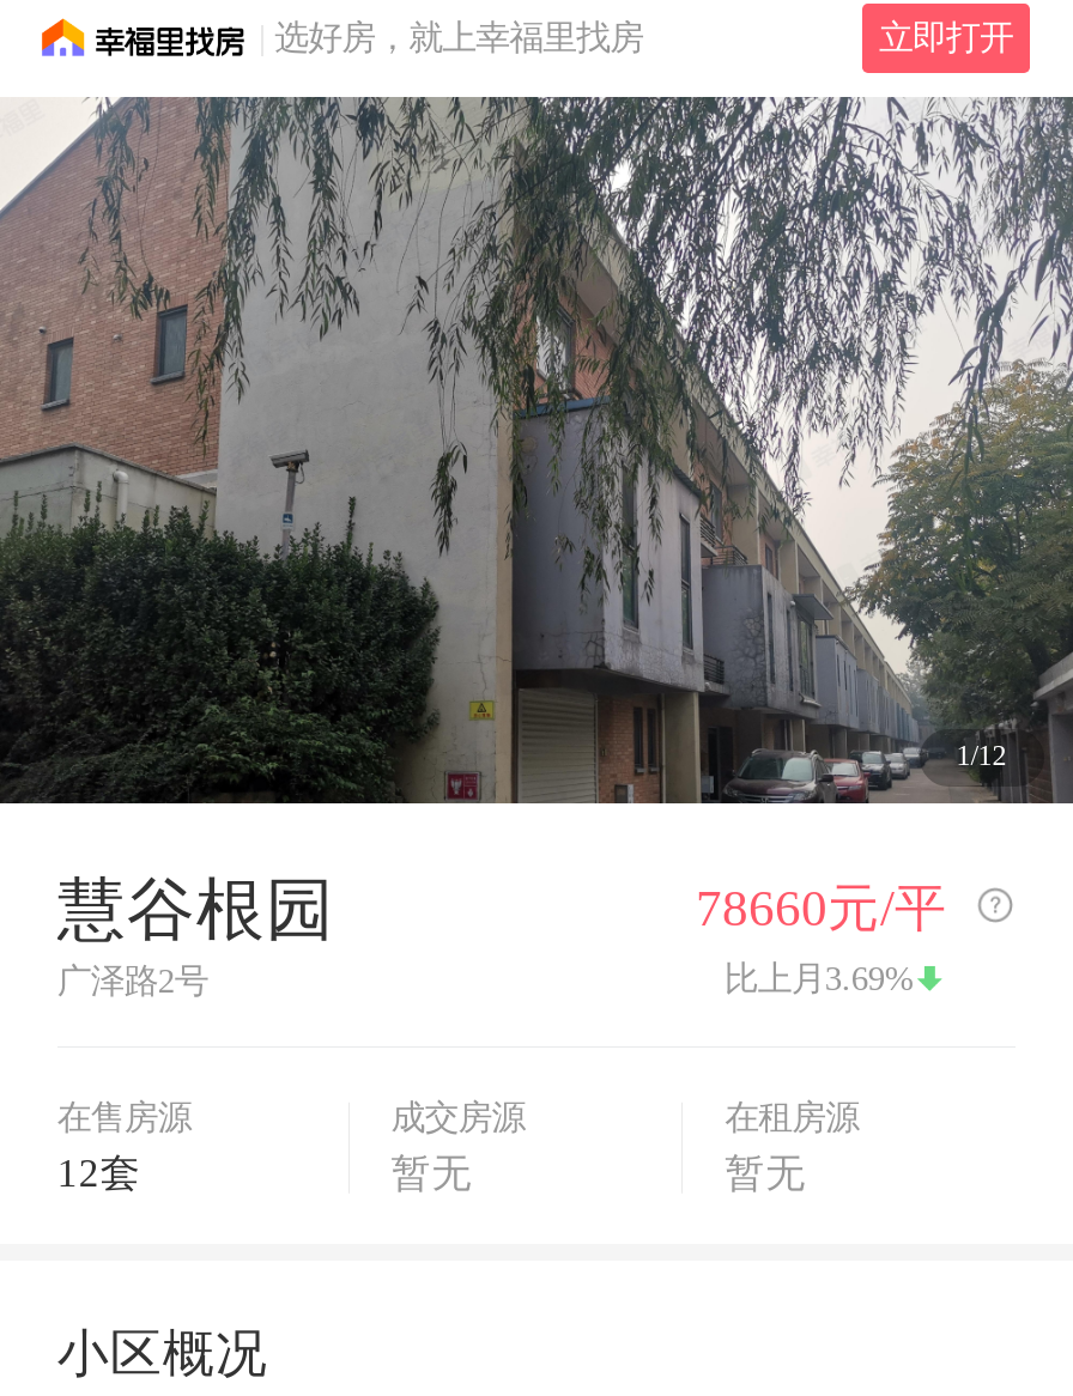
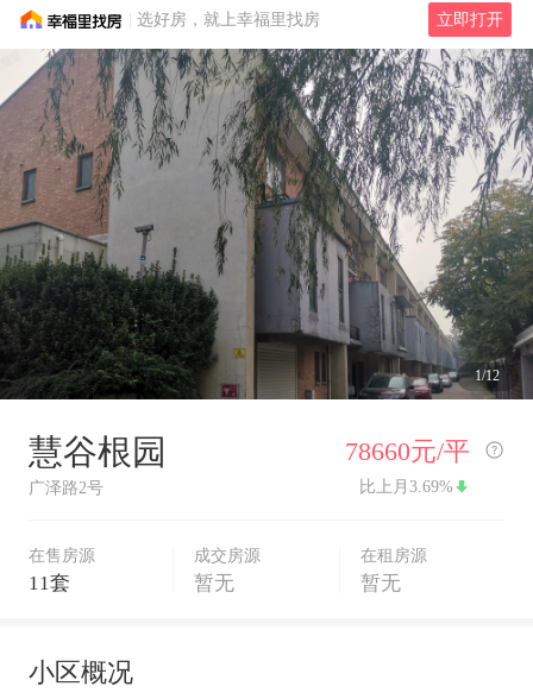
[57,1152,141,1197] 12套 -> [28,572,70,595] 11套

